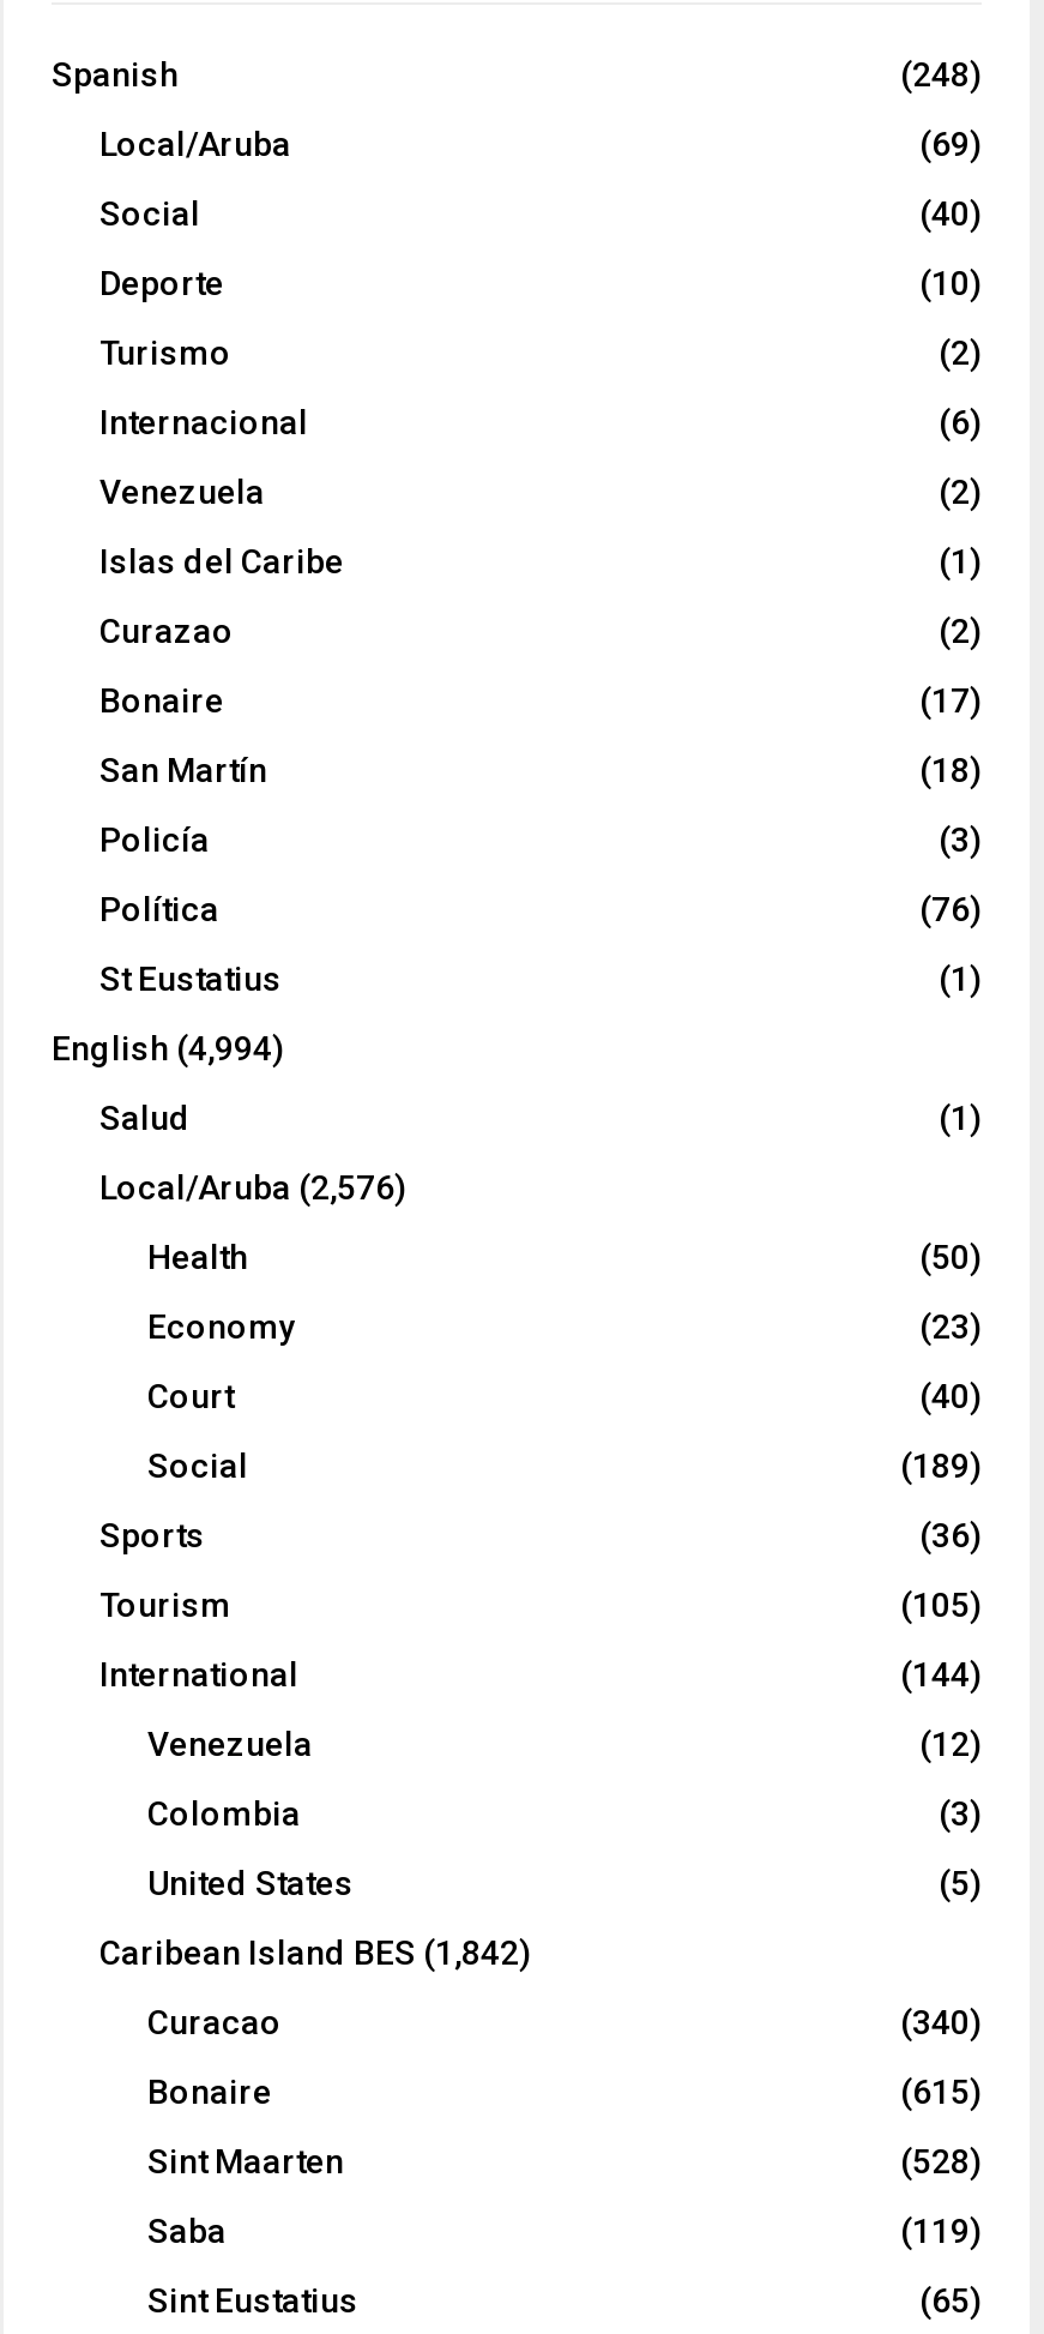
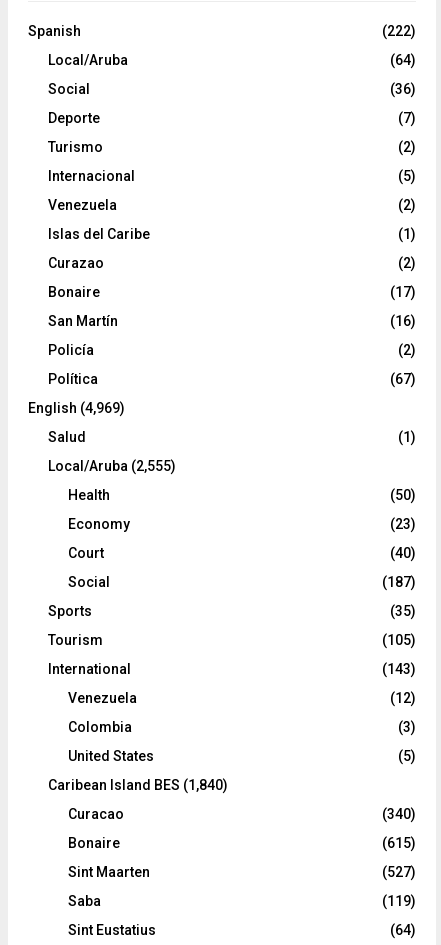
[900,54,982,93] (248) -> [382,23,416,39] (222)
[919,124,982,162] (69) -> [390,52,416,68] (64)
[919,193,982,232] (40) -> [390,81,416,97] (36)
[919,263,982,301] (10) -> [398,110,416,126] (7)
[939,402,982,440] (6) -> [398,168,416,184] (5)
[919,750,982,788] (18) -> [390,313,416,329] (16)
[939,819,982,858] (3) -> [398,342,416,358] (2)
[52,889,982,1066] (76) | St Eustatius | (1) | English (4,994) -> [28,371,416,416] (67) | English (4,969)
[99,1167,406,1206] Local/Aruba (2,576) -> [48,458,176,474] Local/Aruba (2,555)
[900,1445,982,1484] (189) -> [382,574,416,590] (187)
[919,1515,982,1553] (36) -> [390,603,416,619] (35)
[900,1654,982,1693] (144) -> [382,661,416,677] (143)
[99,1932,531,1971] Caribean Island BES (1,842) -> [48,777,228,793] Caribean Island BES (1,840)
[900,2141,982,2180] (528) -> [382,864,416,880] (527)
[919,2280,982,2319] (65) -> [390,922,416,938] (64)

